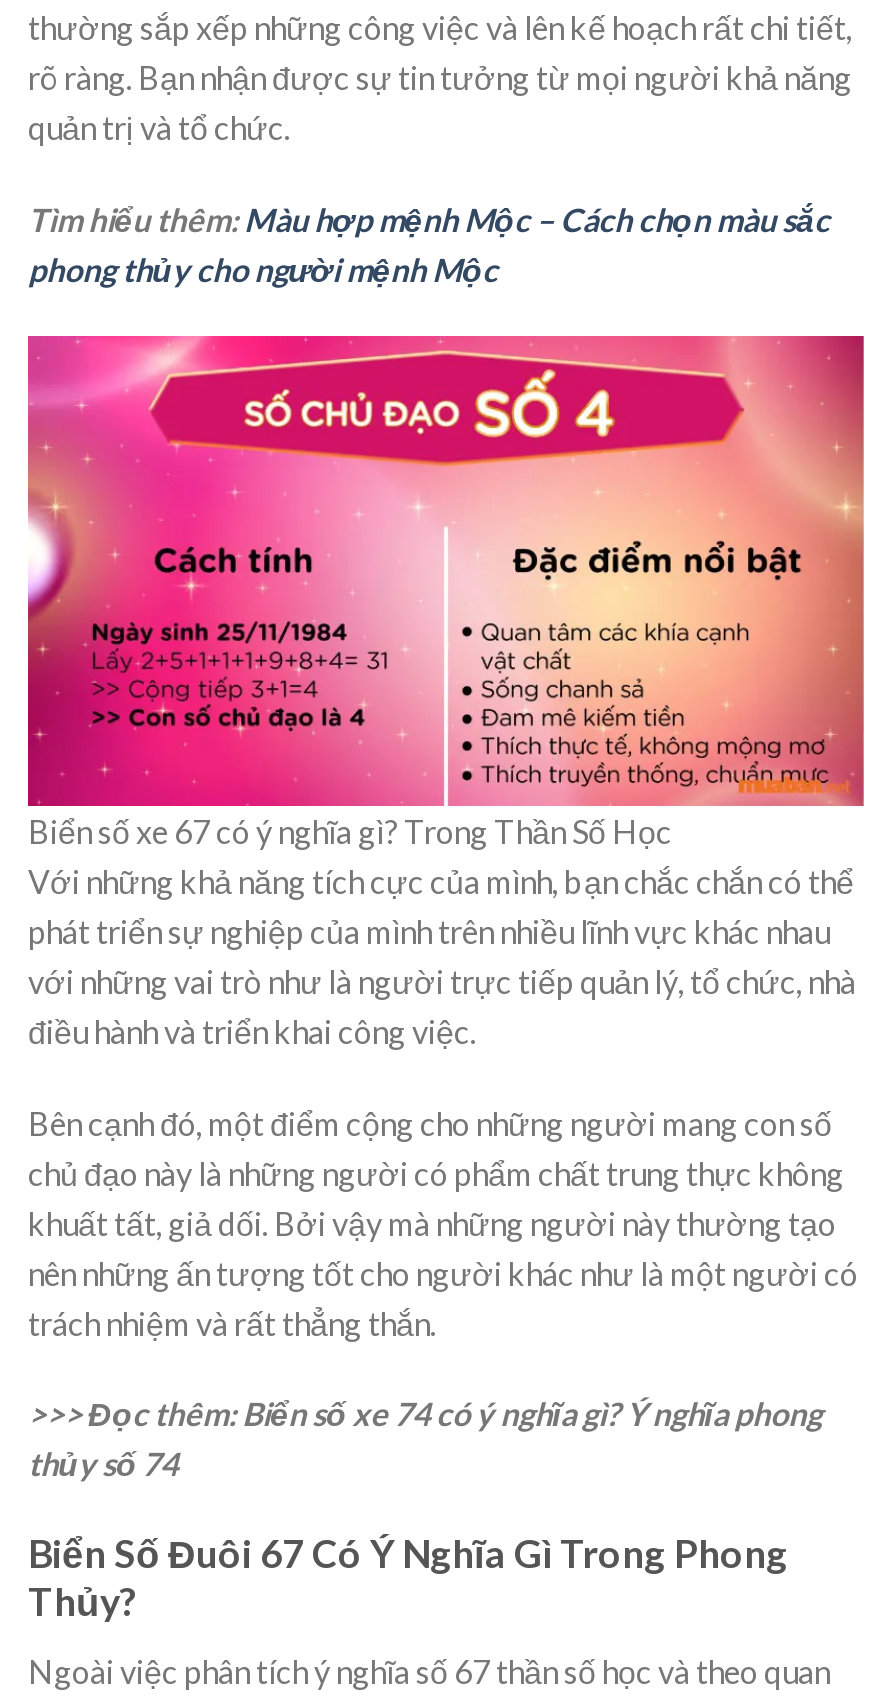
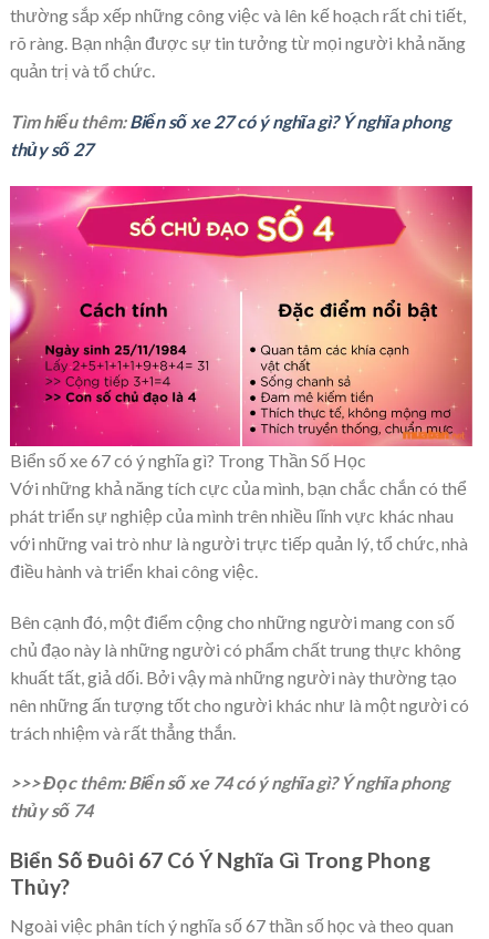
[28,200,830,288] Tìm hiểu thêm: Màu hợp mệnh Mộc – Cách chọn màu sắc | phong thủy cho người mệnh Mộc -> [10,111,450,159] Tìm hiểu thêm: Biển số xe 27 có ý nghĩa gì? Ý nghĩa phong | thủy số 27

